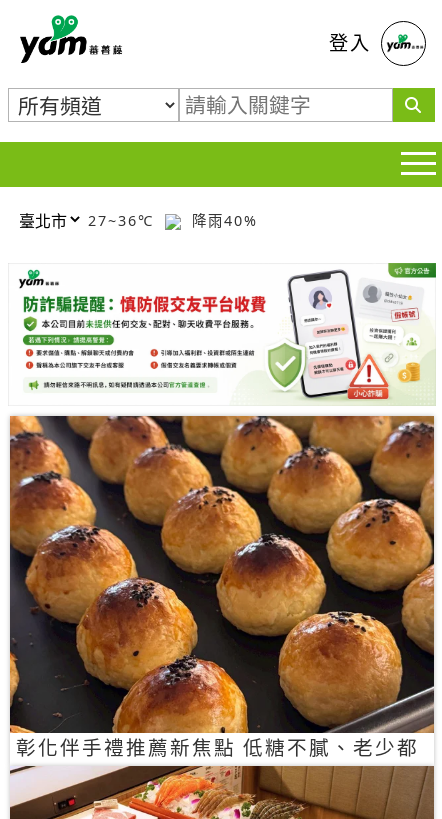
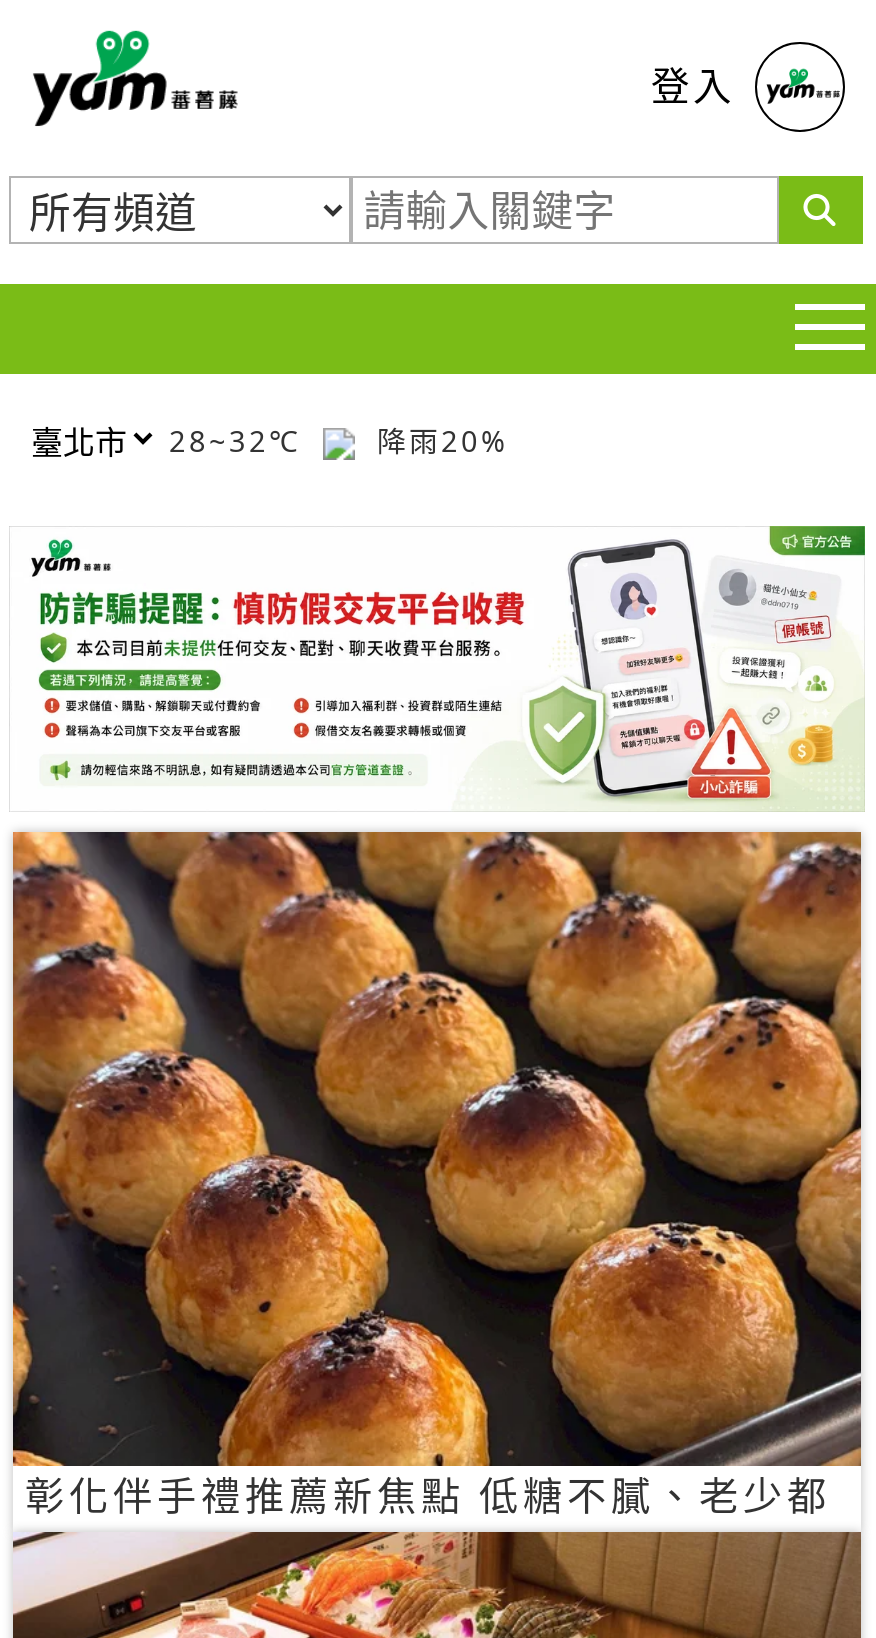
[88,210,160,229] 27~36℃ -> [169,421,313,459] 28~32℃
[186,210,258,229] 降雨40% -> [365,421,509,459] 降雨20%

